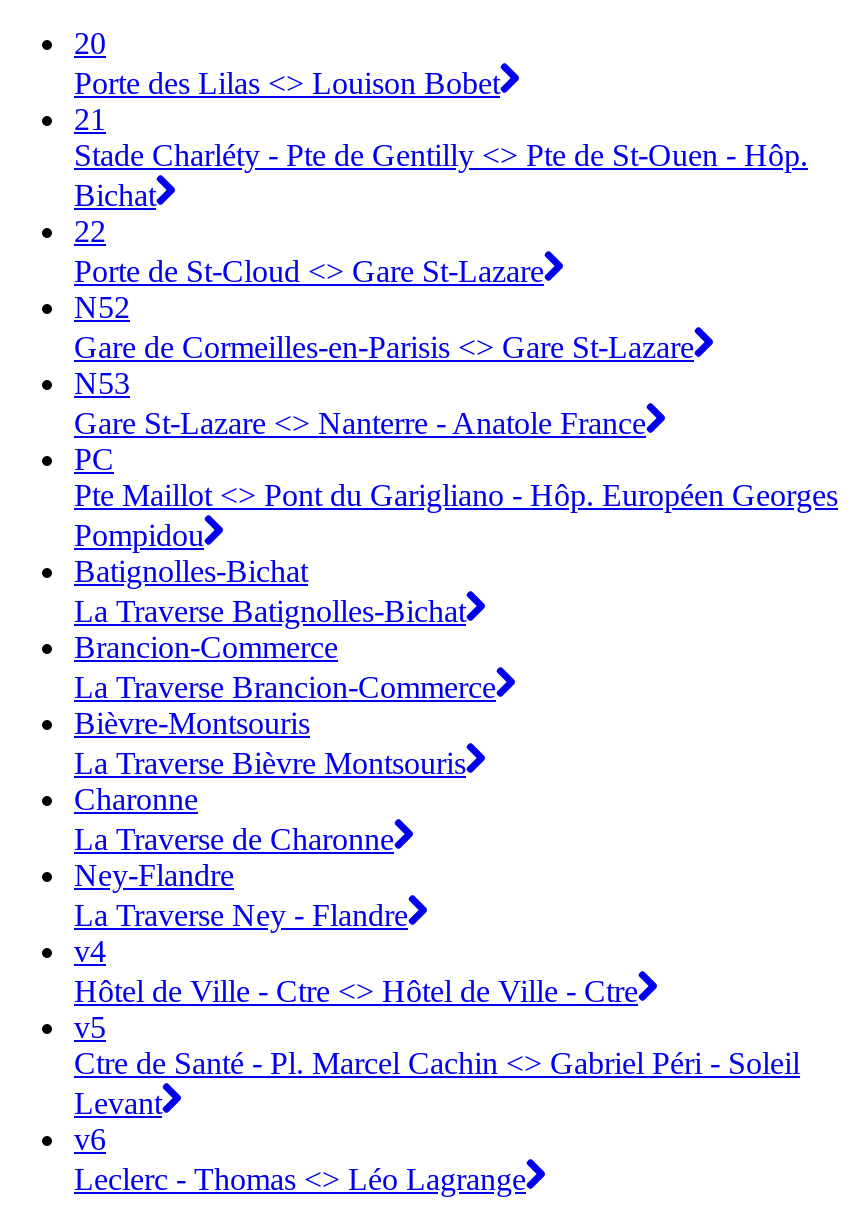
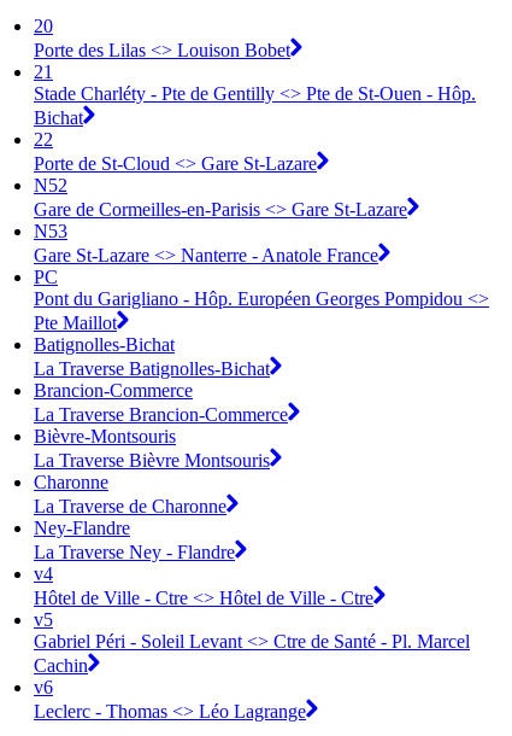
[74,478,838,552] Pte Maillot <> Pont du Garigliano - Hôp. Européen Georges | Pompidou -> [34,288,489,333] Pont du Garigliano - Hôp. Européen Georges Pompidou <> | Pte Maillot
[74,1046,800,1120] Ctre de Santé - Pl. Marcel Cachin <> Gabriel Péri - Soleil | Levant -> [34,631,470,676] Gabriel Péri - Soleil Levant <> Ctre de Santé - Pl. Marcel | Cachin

